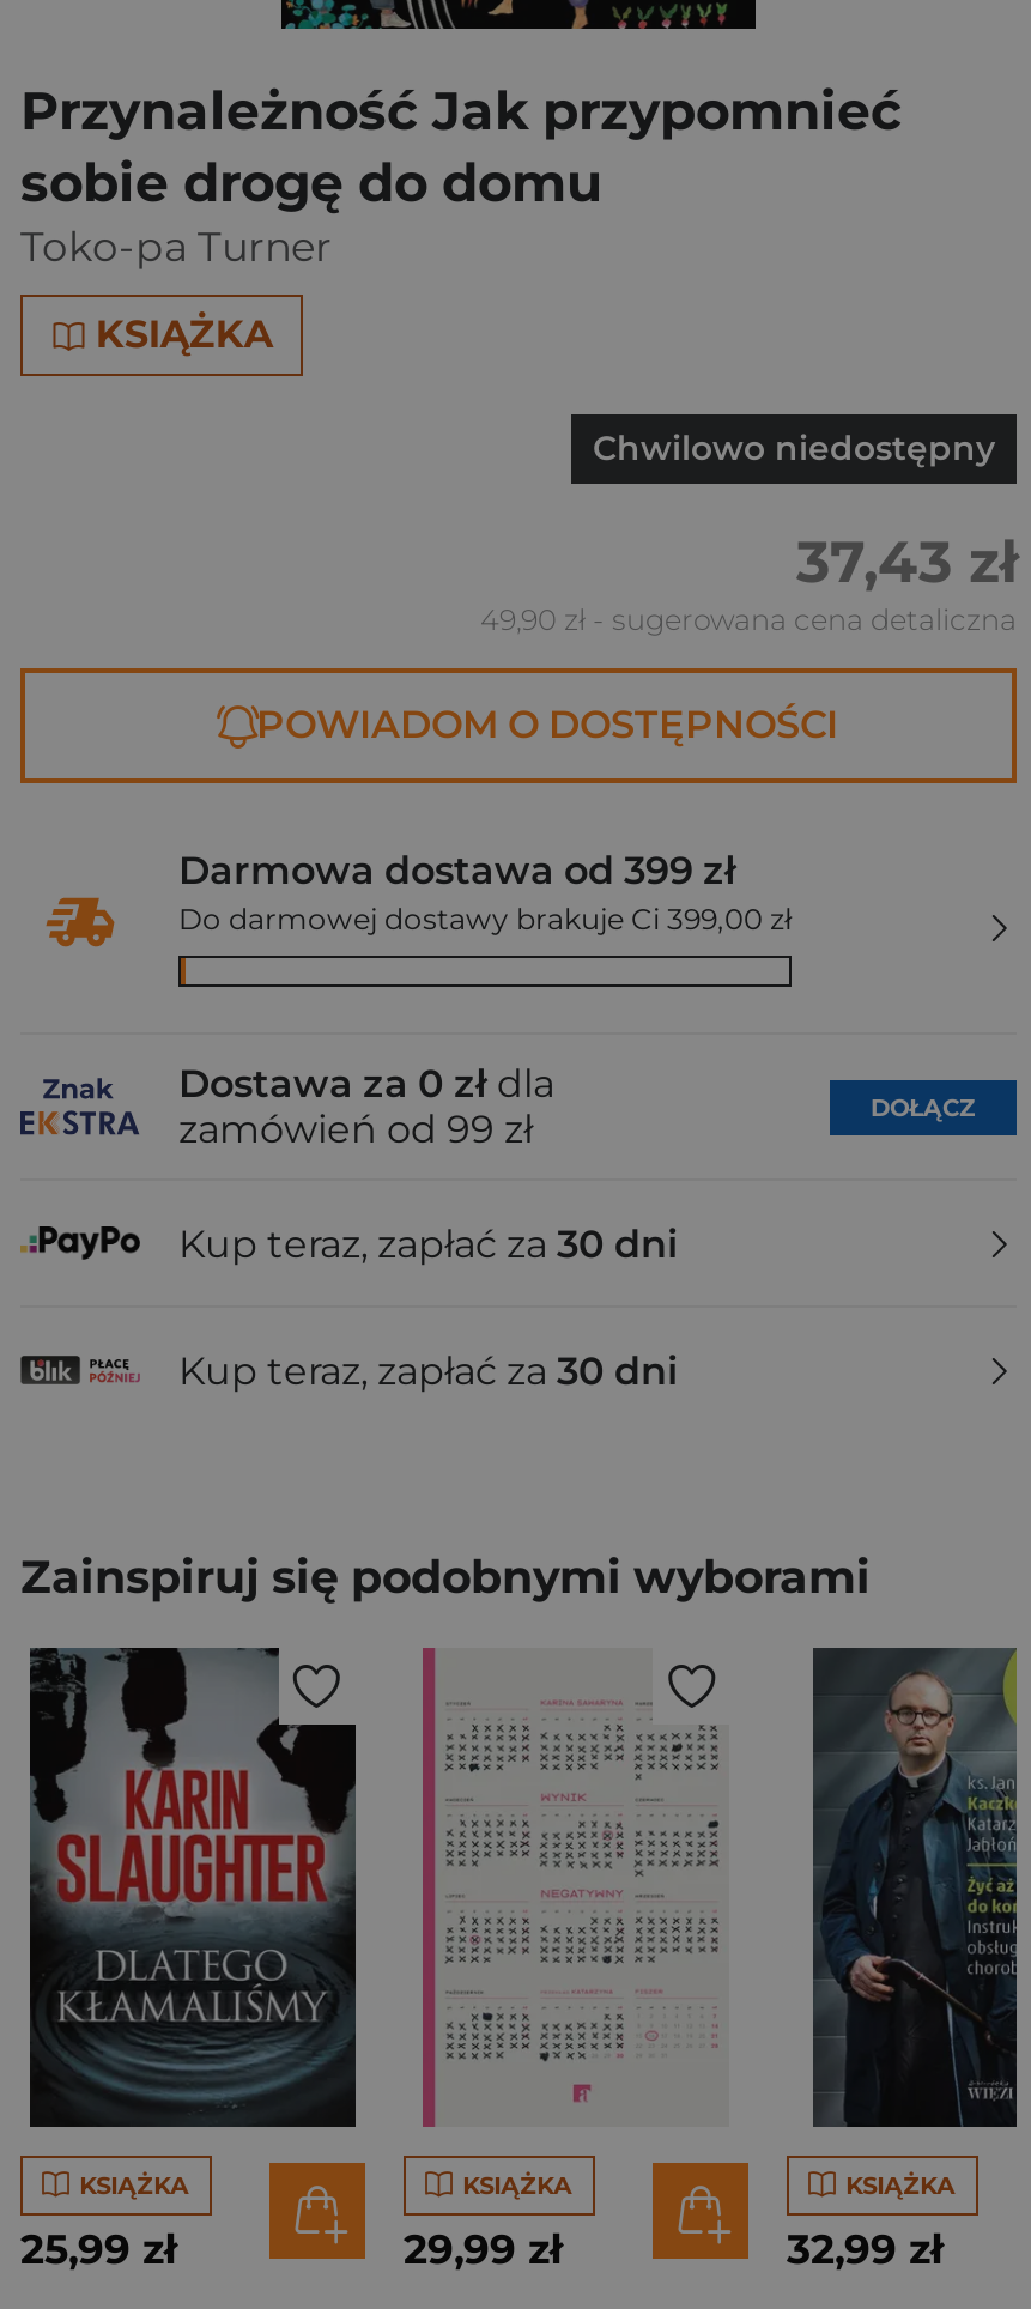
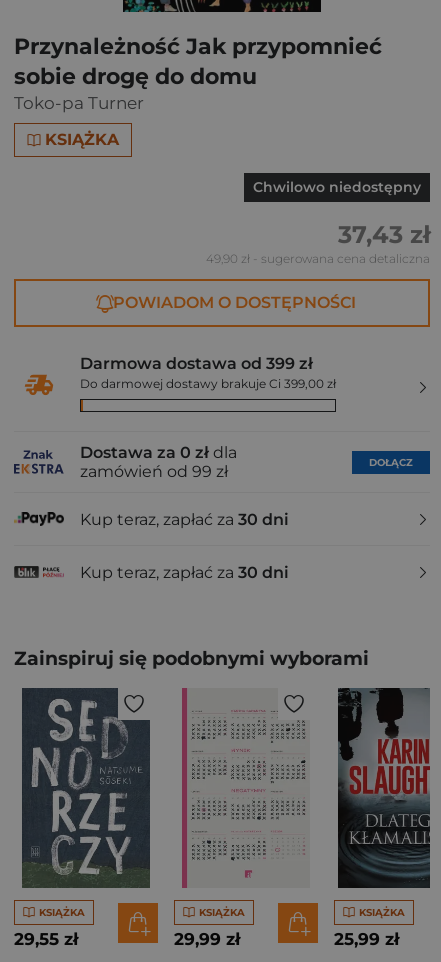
[20,1646,358,2273] [image] | 25,99 zł -> [14,688,154,949] [image] | 29,55 zł
[796,1648,1019,2127] [image] -> [337,687,431,889] [image]
[787,2225,942,2273] 32,99 zł -> [334,929,399,949] 25,99 zł

